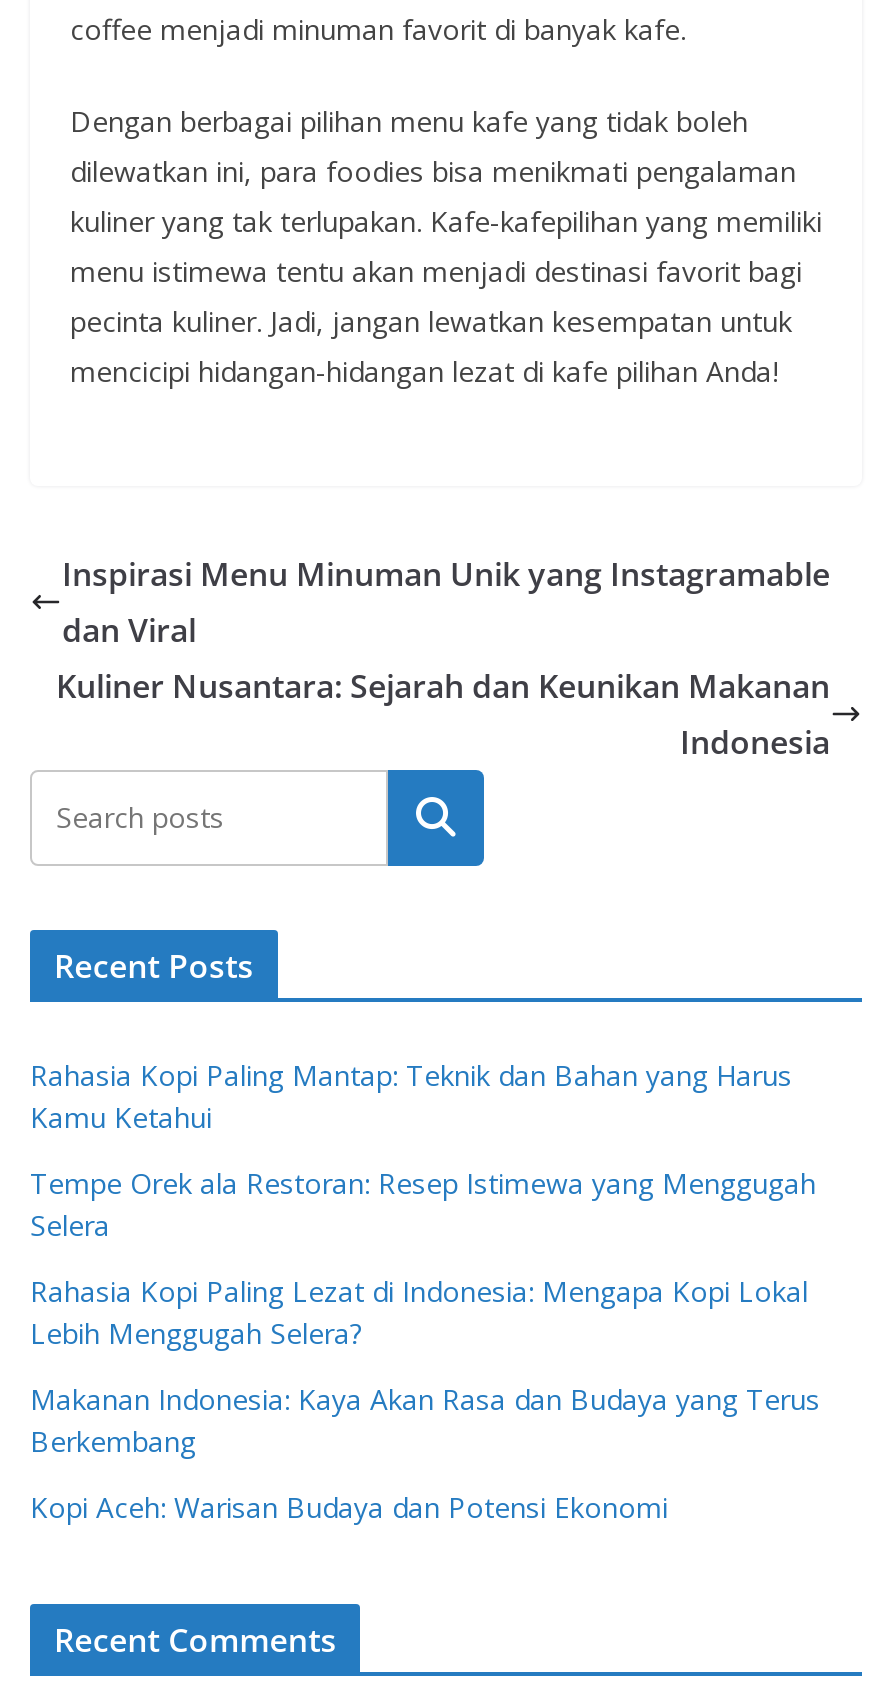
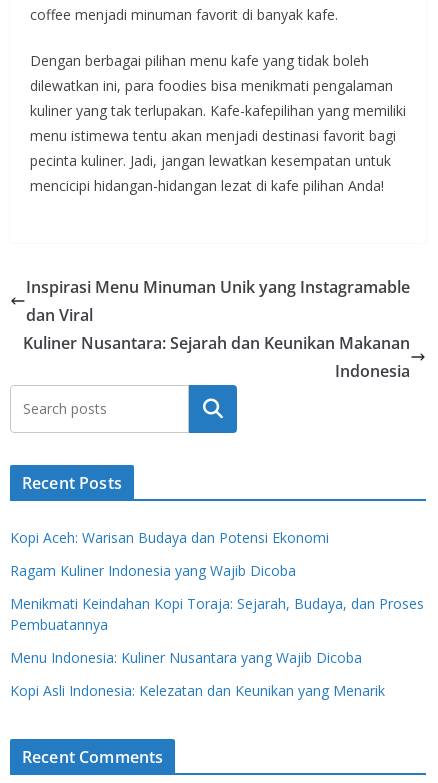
[30,1056,820,1460] Rahasia Kopi Paling Mantap: Teknik dan Bahan yang Harus | Kamu Ketahui | Tempe Orek ala Restoran: Resep Istimewa yang Menggugah | Selera | Rahasia Kopi Paling Lezat di Indonesia: Mengapa Kopi Lokal | Lebih Menggugah Selera? | Makanan Indonesia: Kaya Akan Rasa dan Budaya yang Terus | Berkembang -> none
moved [30,1488,668,1526] -> [10,528,329,547]: Kopi Aceh: Warisan Budaya dan Potensi Ekonomi
none -> [10,561,424,700] Ragam Kuliner Indonesia yang Wajib Dicoba | Menikmati Keindahan Kopi Toraja: Sejarah, Budaya, dan Proses | Pembuatannya | Menu Indonesia: Kuliner Nusantara yang Wajib Dicoba | Kopi Asli Indonesia: Kelezatan dan Keunikan yang Menarik

